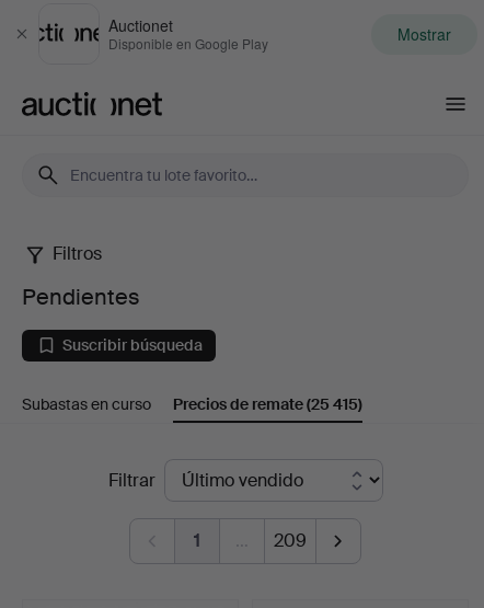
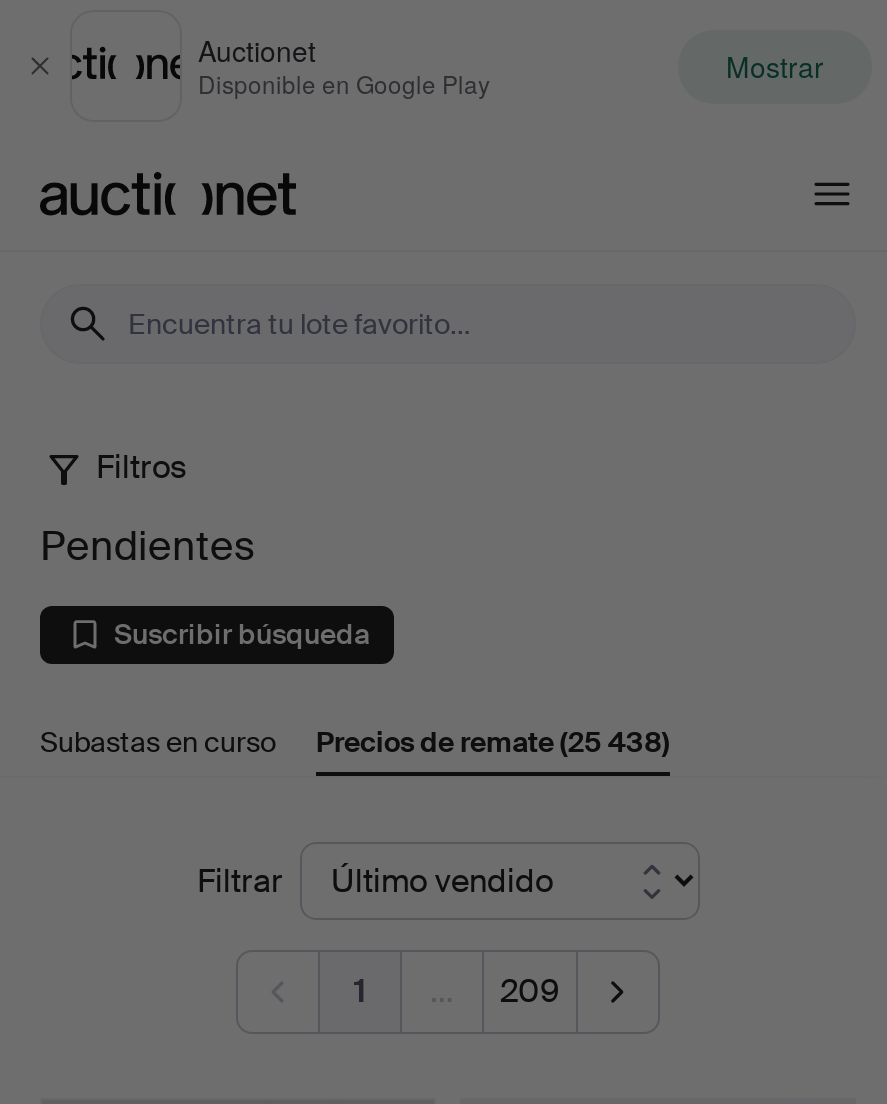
[173,394,362,414] Precios de remate(25 415) -> [316,723,670,759] Precios de remate(25 438)

